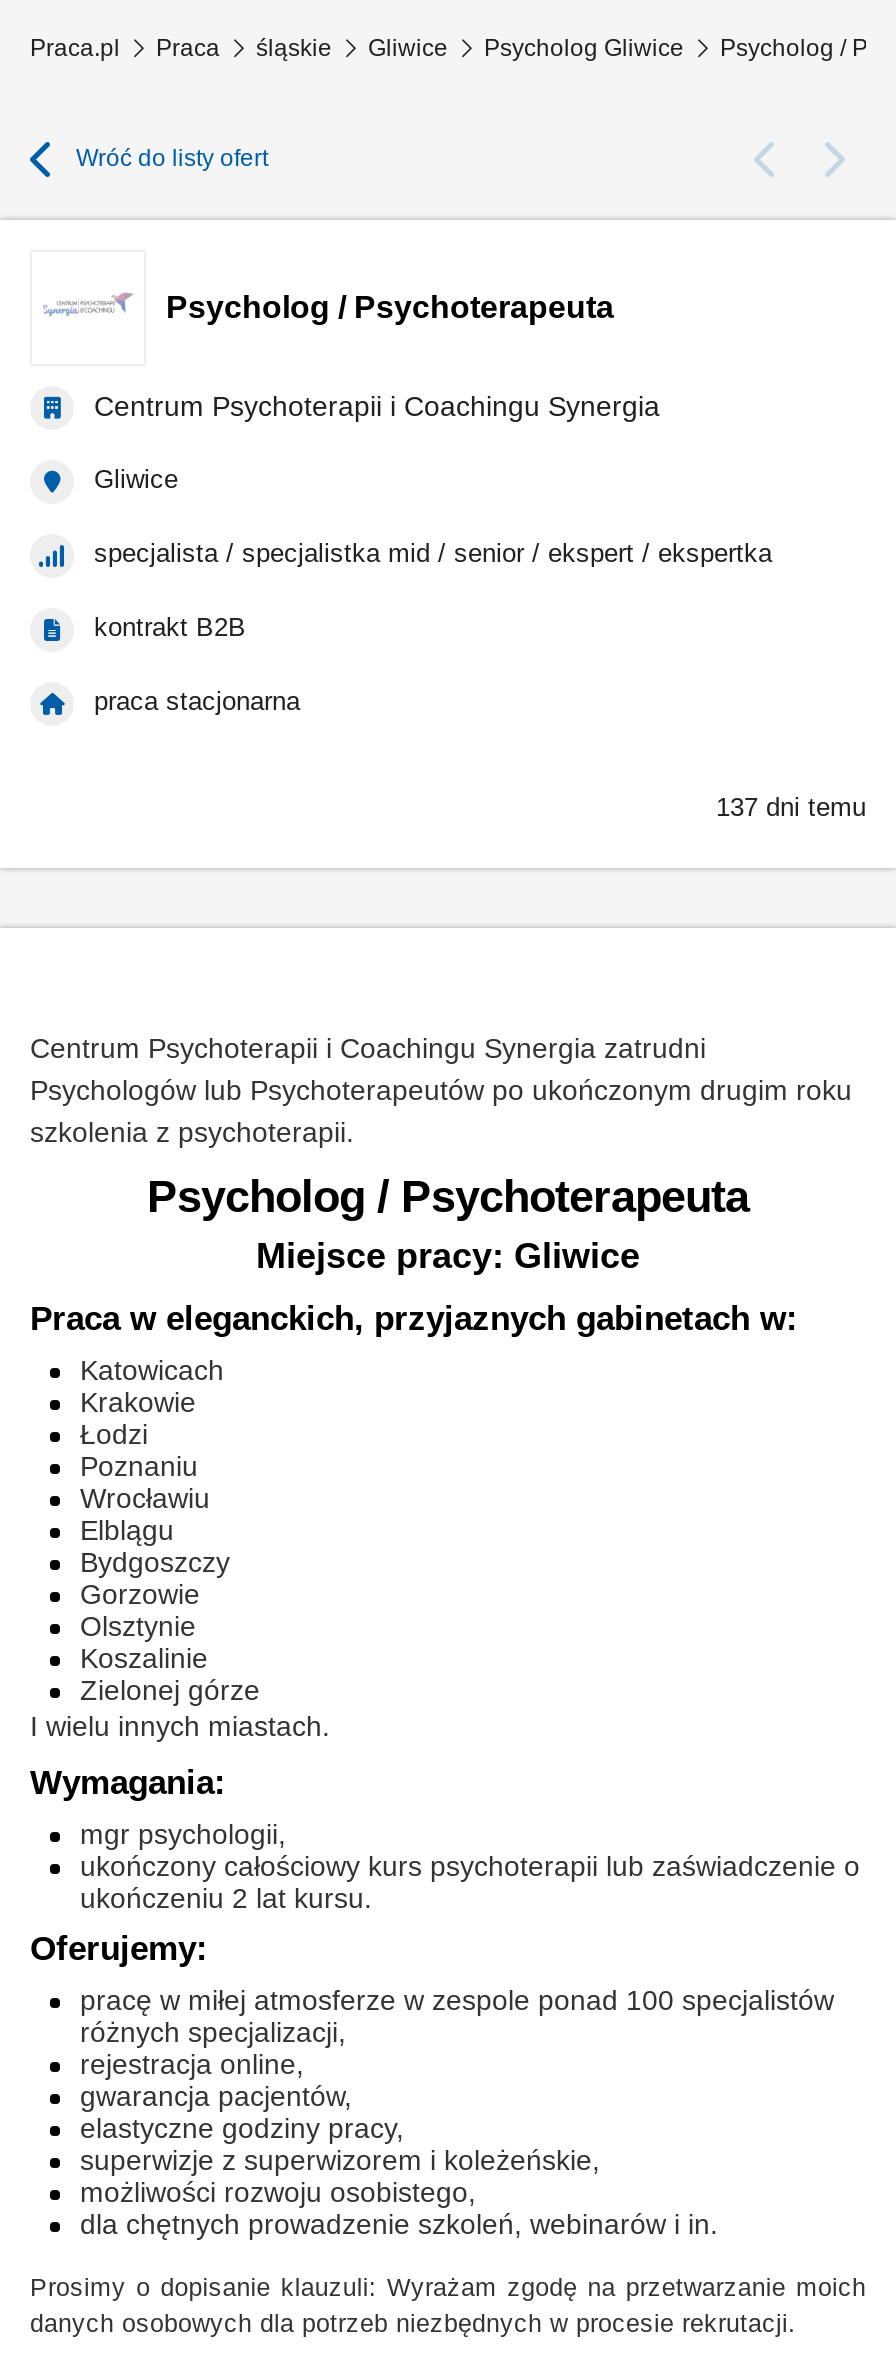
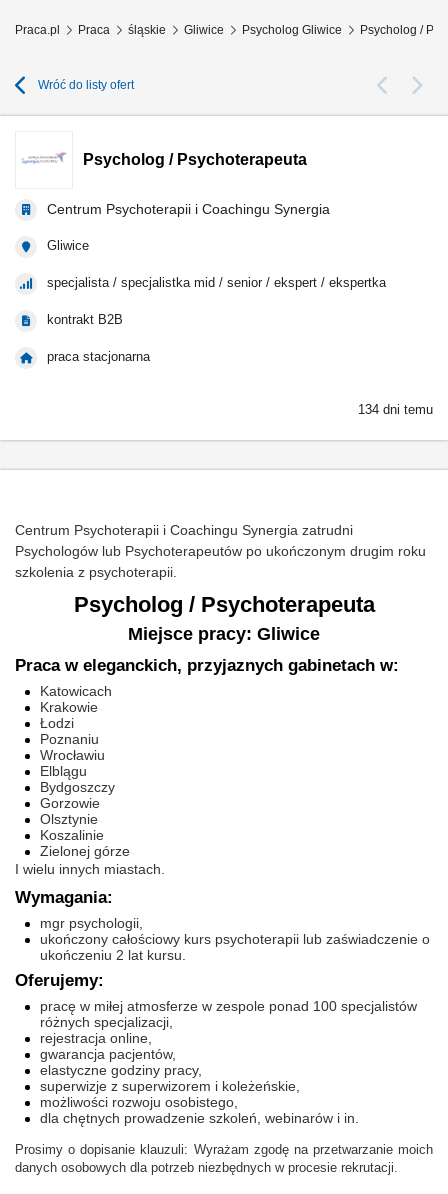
[716,792,866,822] 137 dni temu -> [358,402,433,417] 134 dni temu

